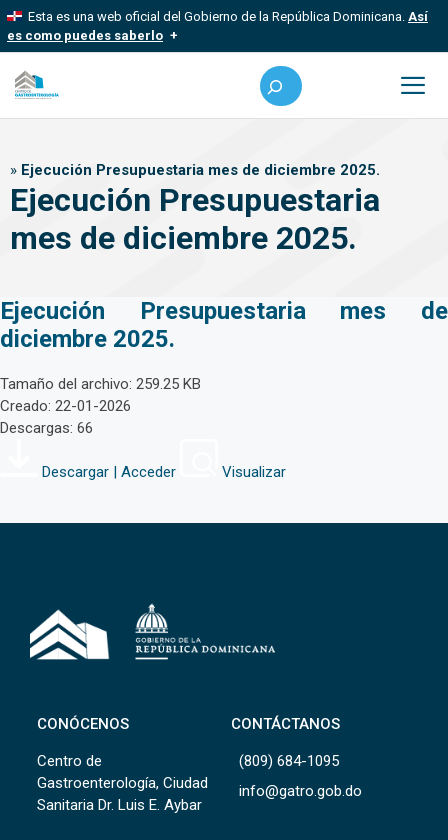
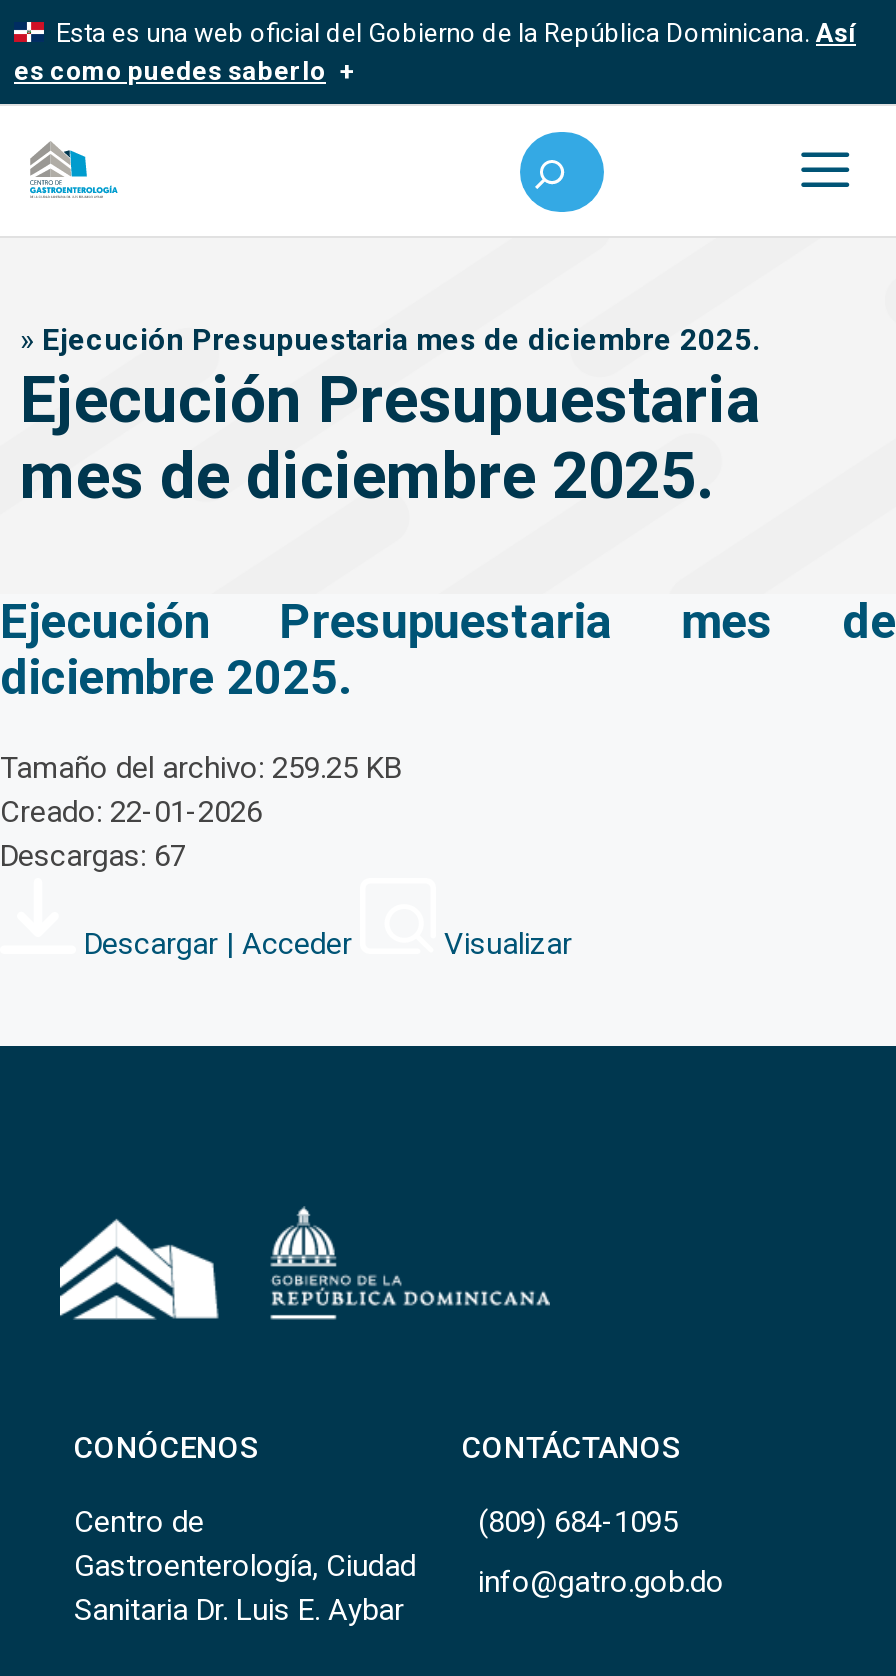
[0,419,93,437] Descargas: 66 -> [0,838,186,874] Descargas: 67

